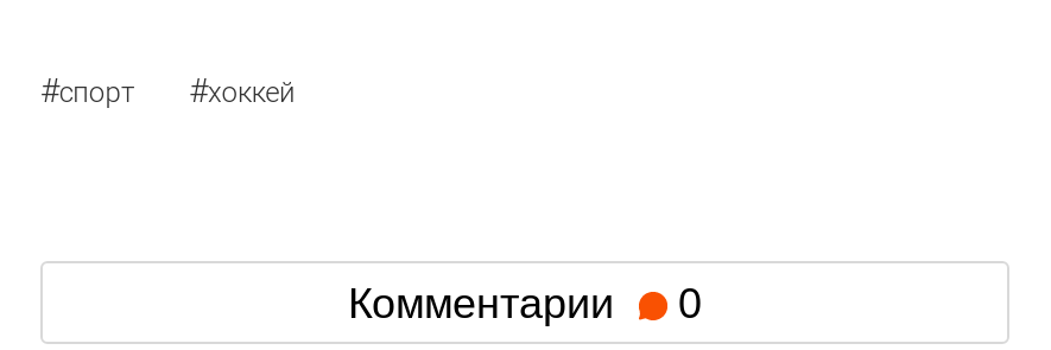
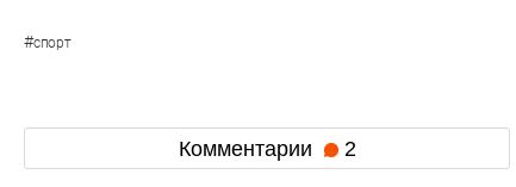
[189,72,295,110] #хоккей -> none
[348,280,702,327] Комментарии 0 -> [178,137,356,161] Комментарии 2

